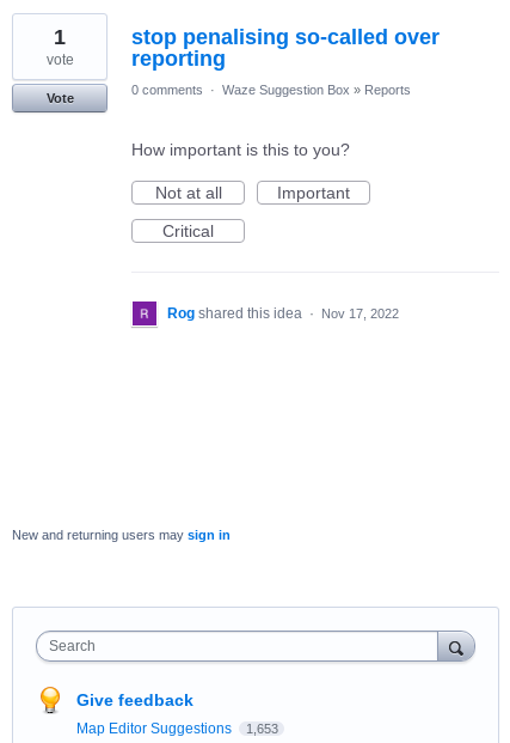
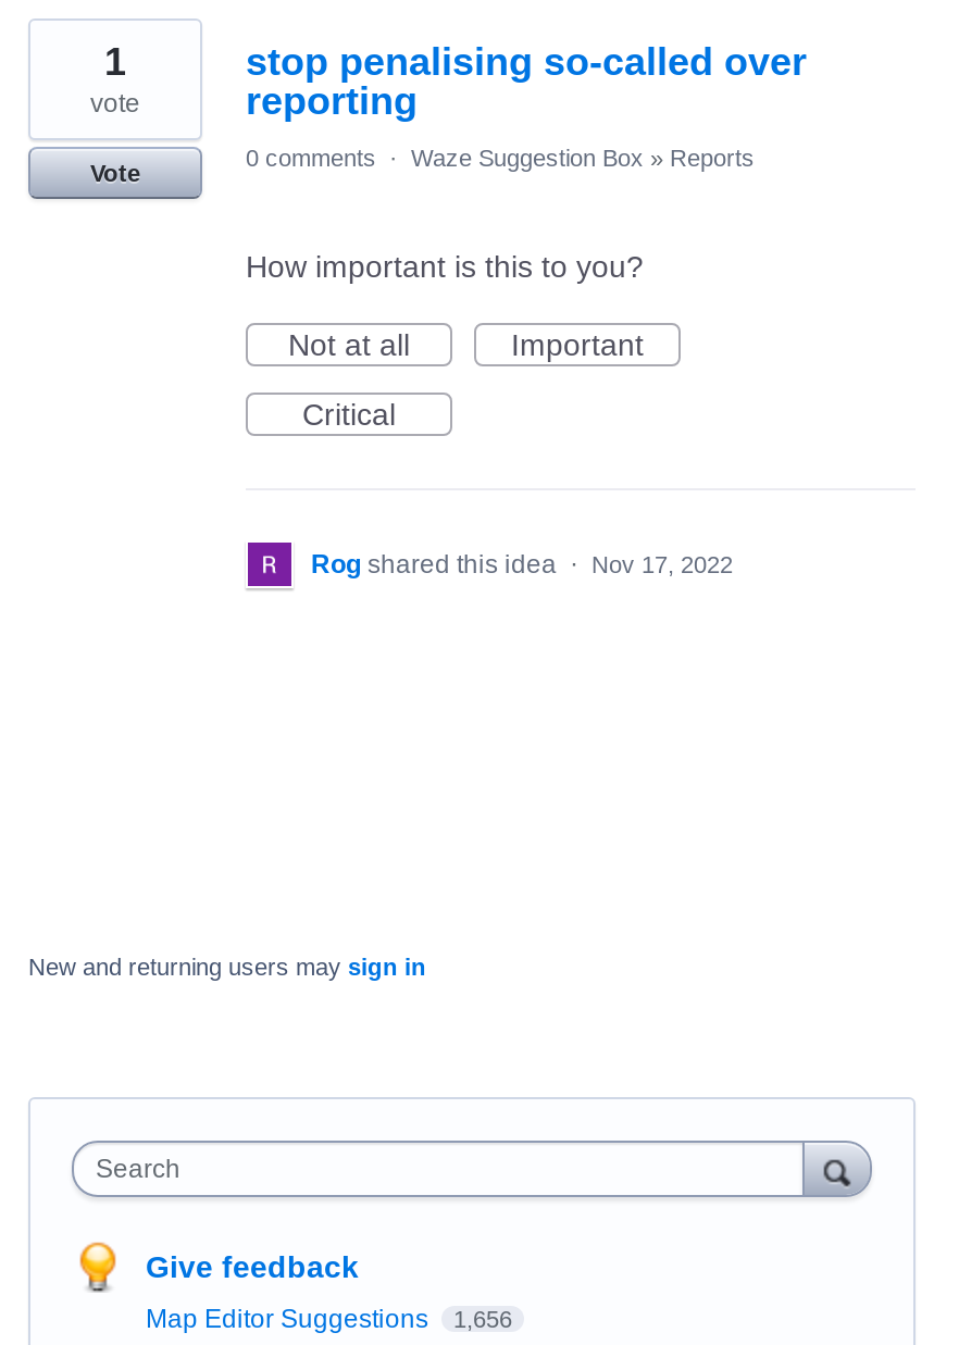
[76,720,278,737] Map Editor Suggestions 1,653 -> [146,1304,512,1334] Map Editor Suggestions 1,656

